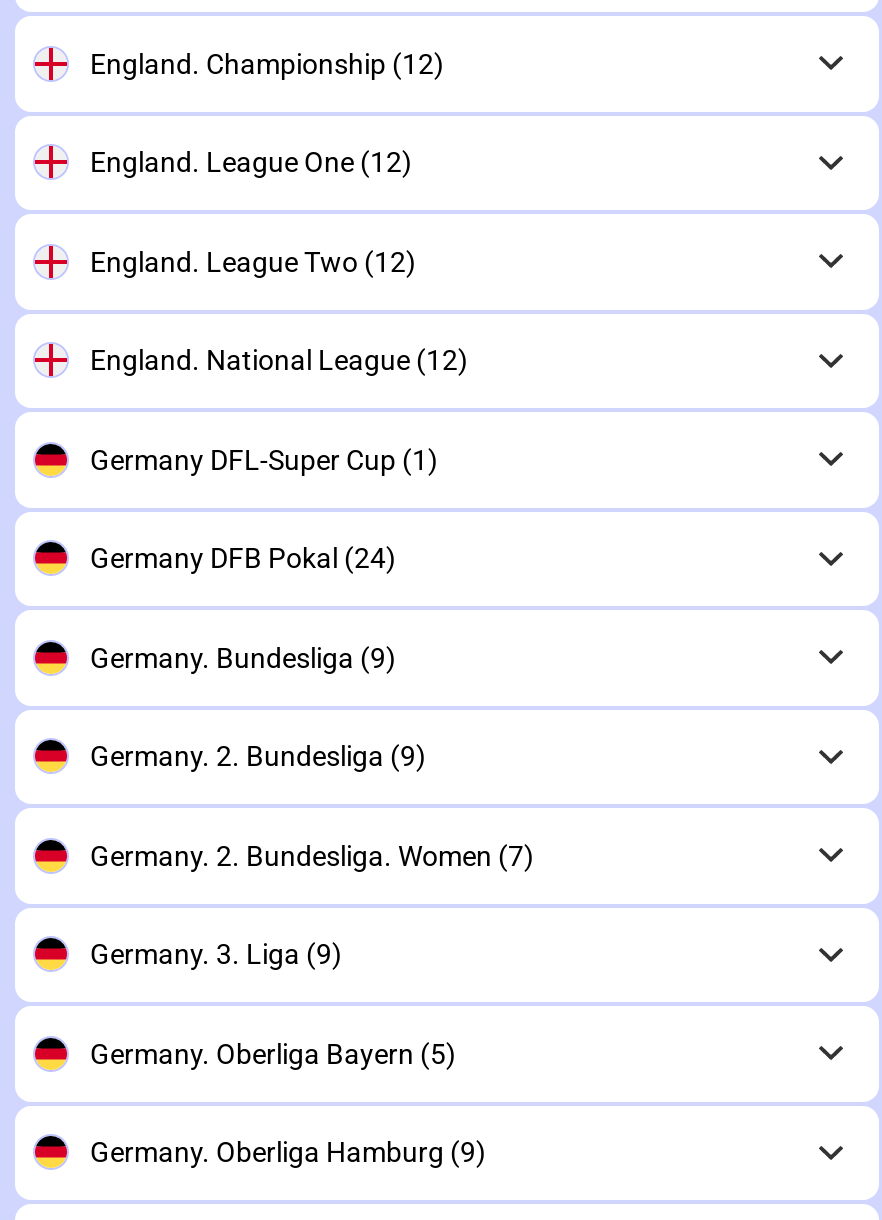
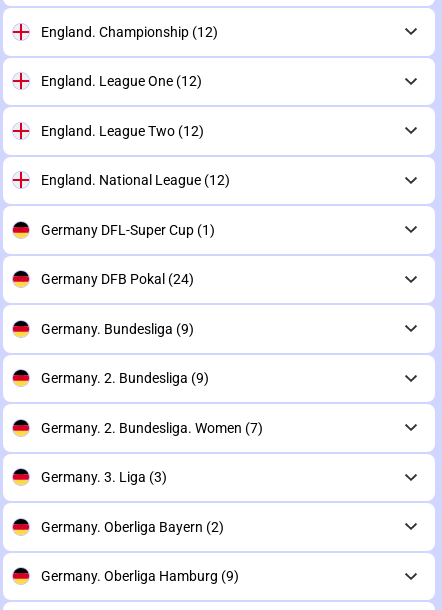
[90,938,342,970] Germany. 3. Liga (9) -> [40,469,166,485] Germany. 3. Liga (3)
[90,1038,456,1070] Germany. Oberliga Bayern (5) -> [40,519,223,535] Germany. Oberliga Bayern (2)

